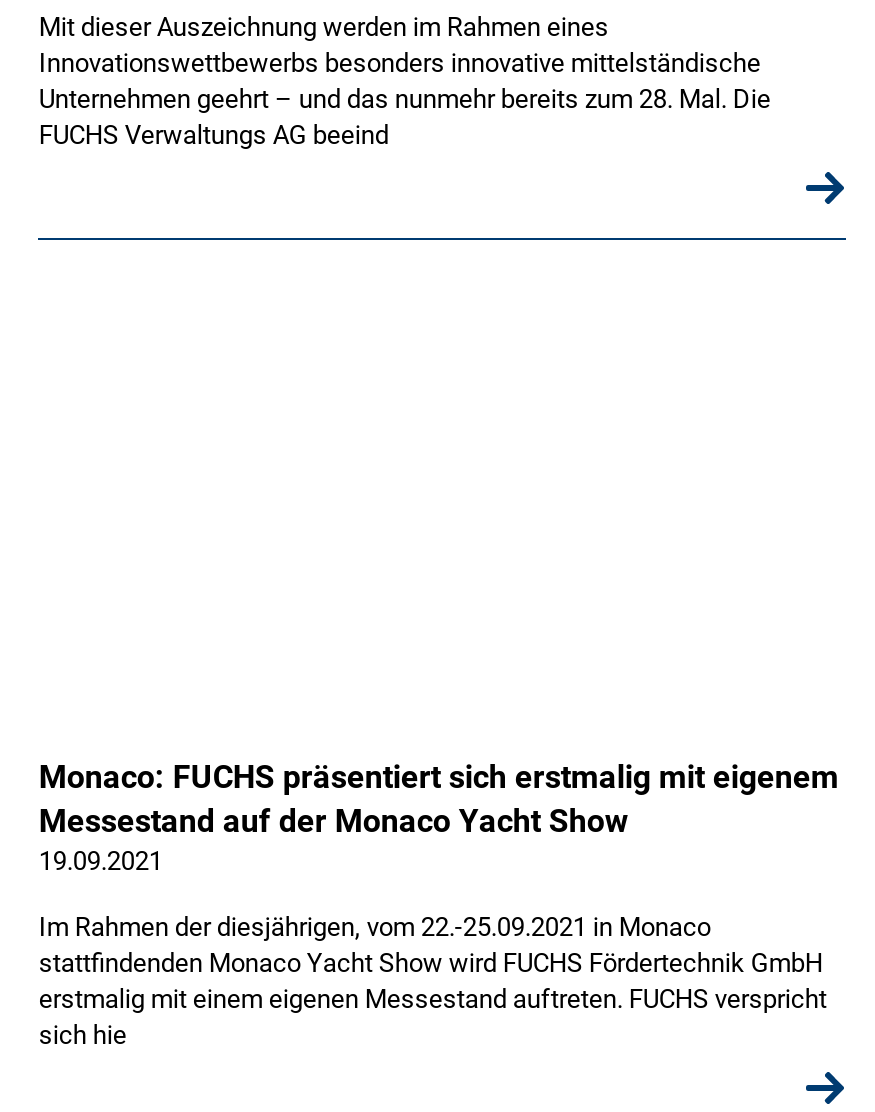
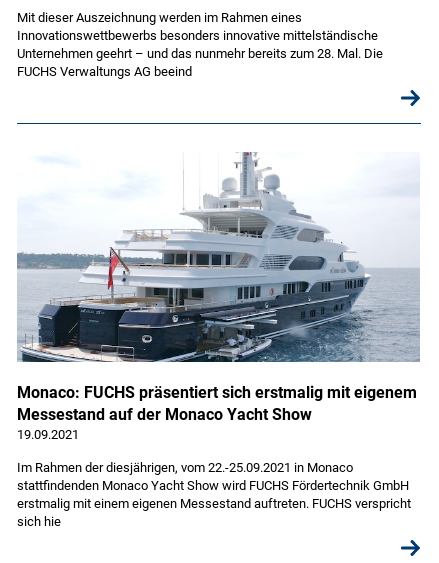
none -> [16,151,421,363] [image]

